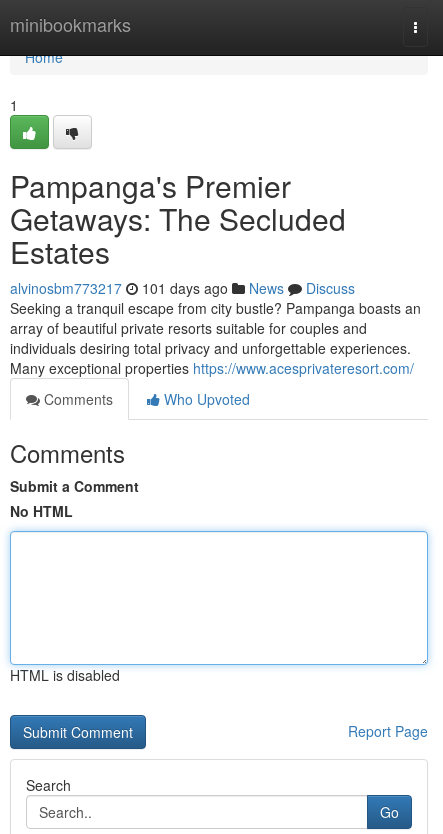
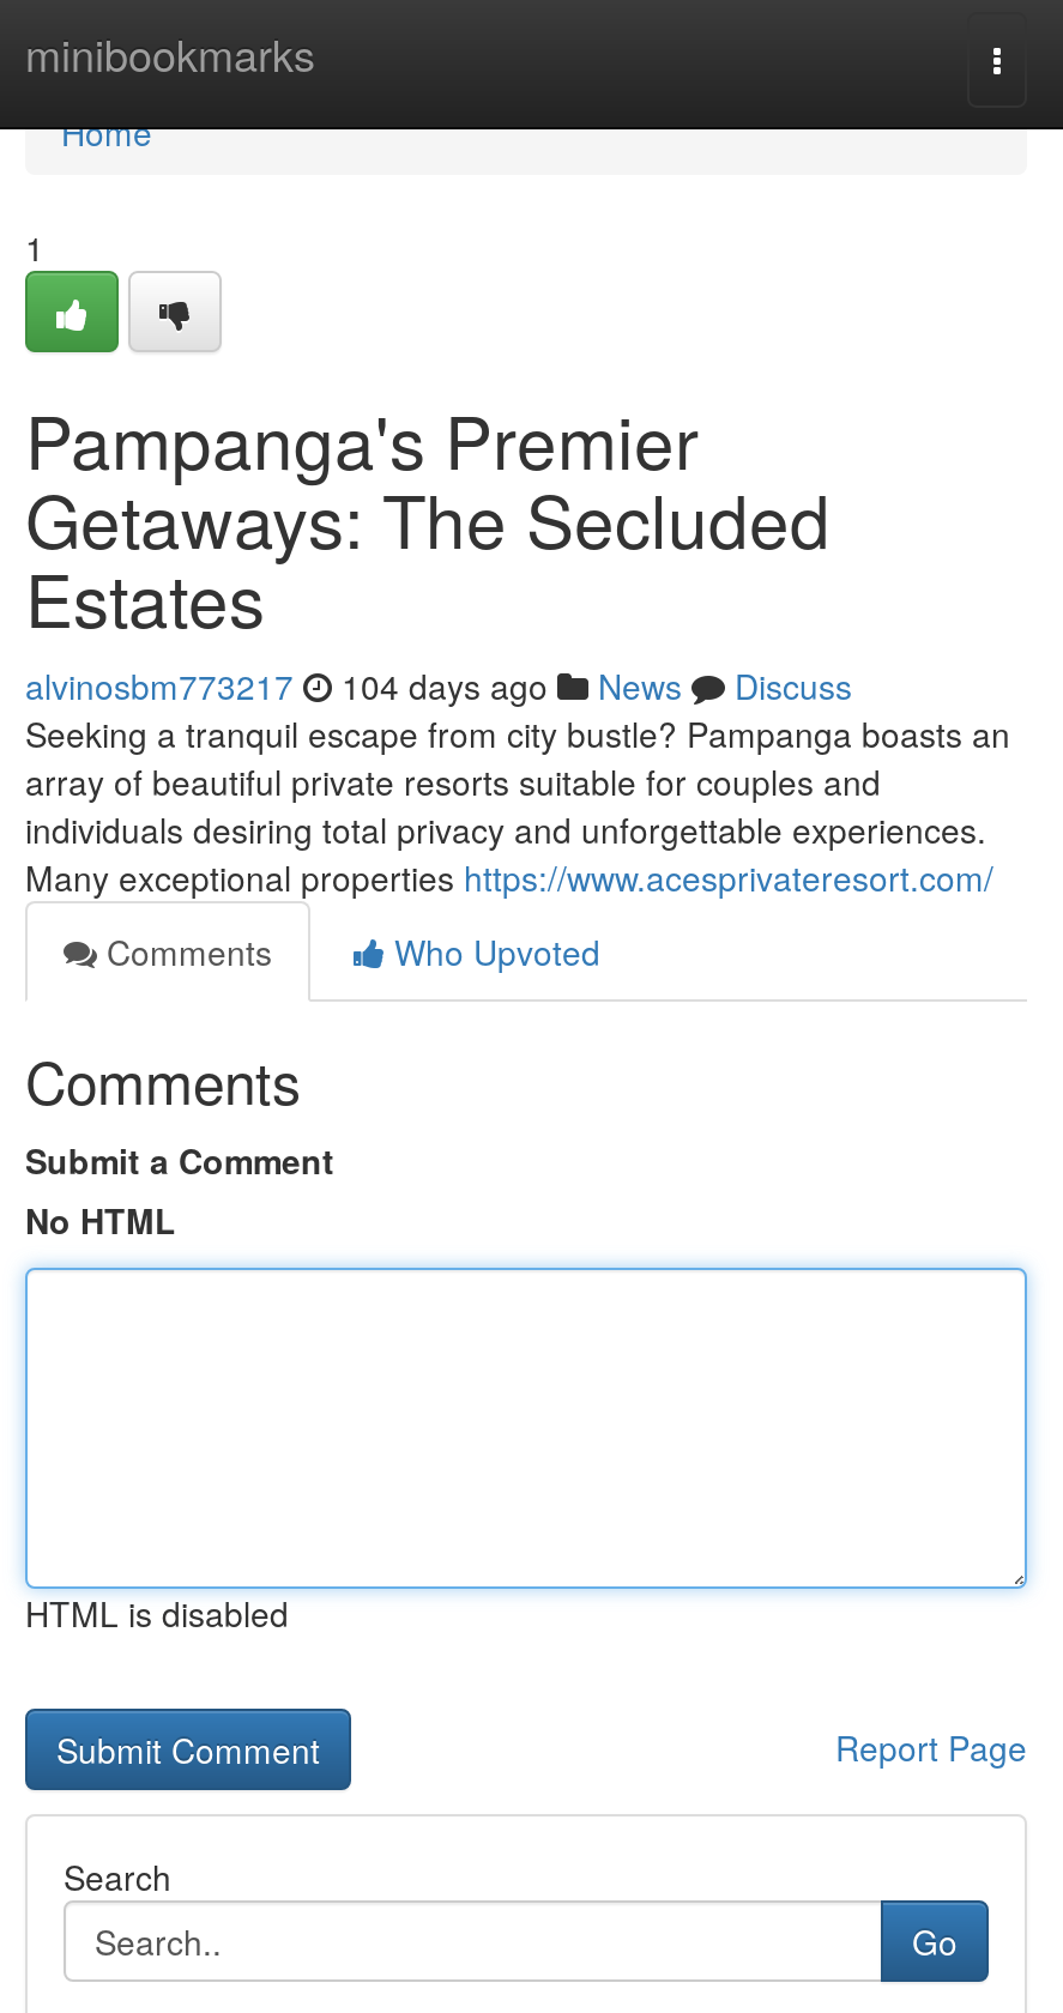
[10,278,355,298] alvinosbm773217 101 days ago News Discuss -> [25,661,852,709] alvinosbm773217 104 days ago News Discuss

